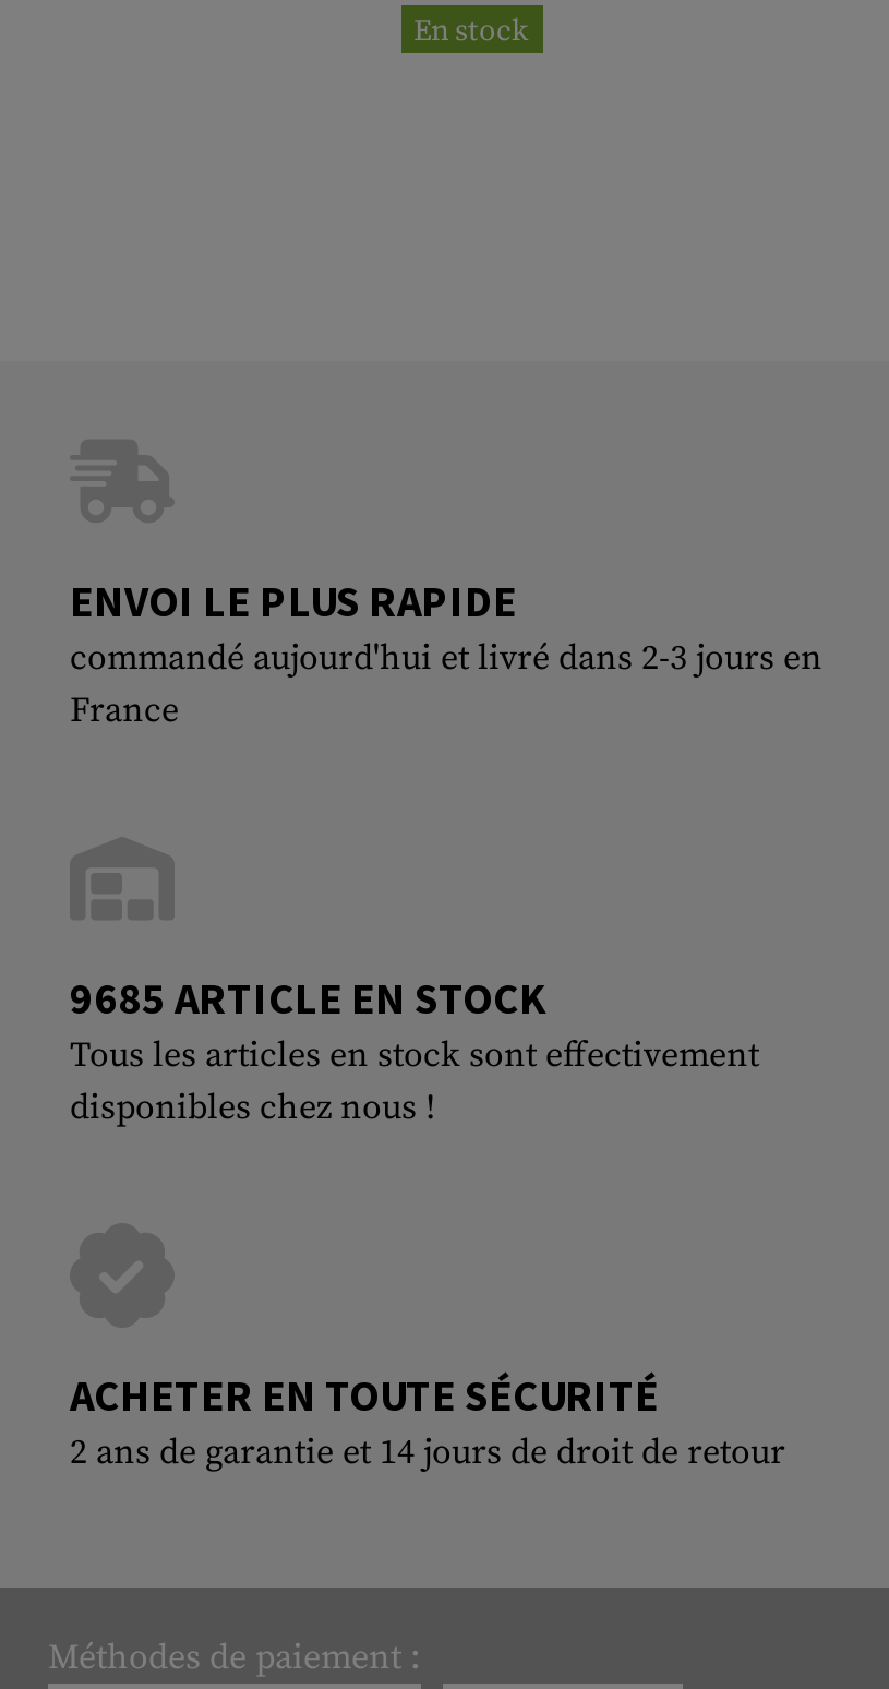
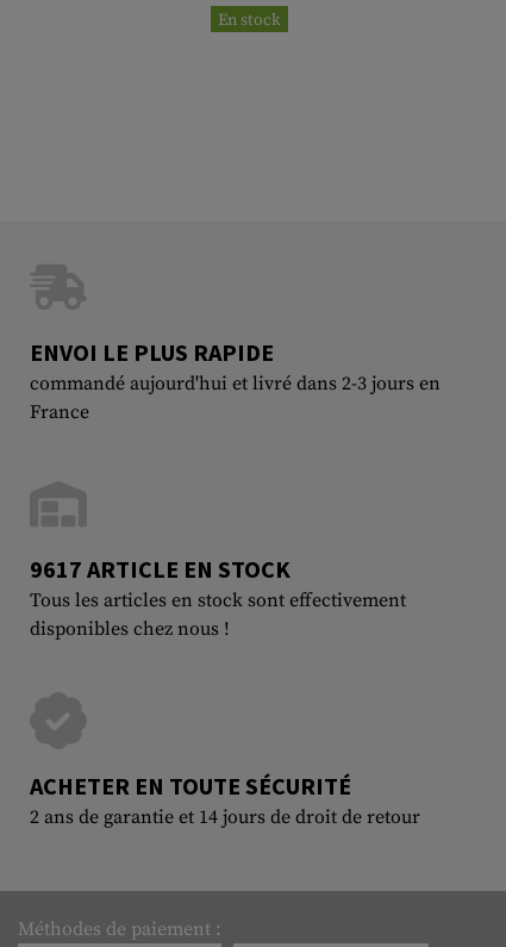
[70,969,548,1024] 9685 ARTICLE EN STOCK -> [30,553,291,583] 9617 ARTICLE EN STOCK

